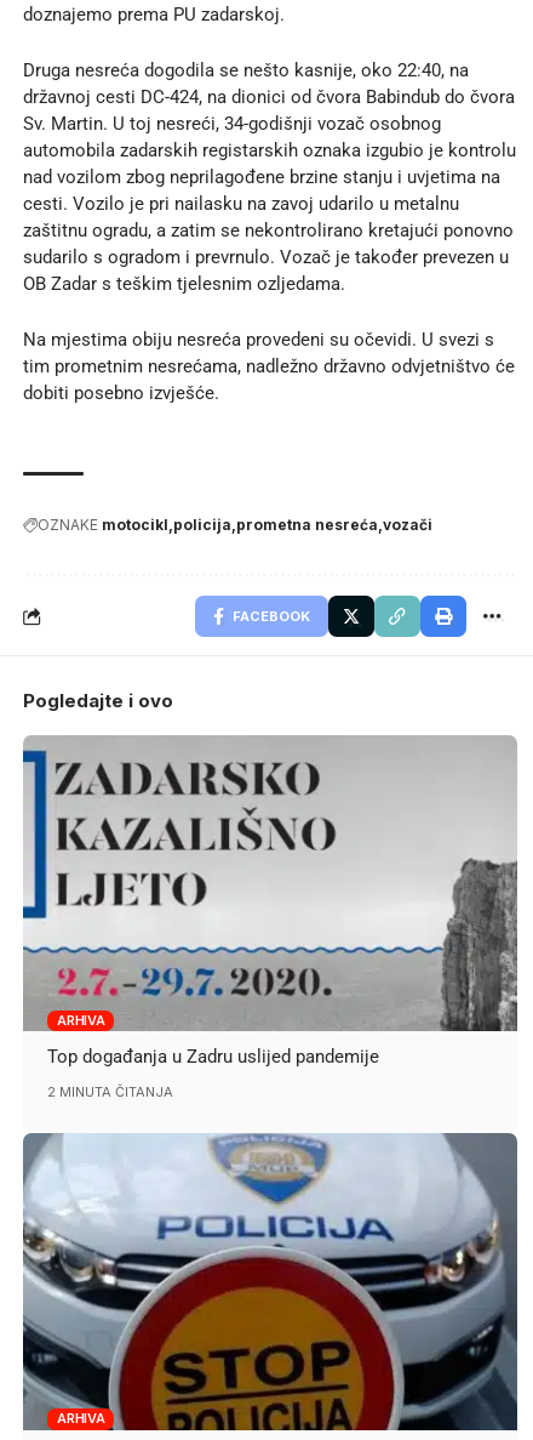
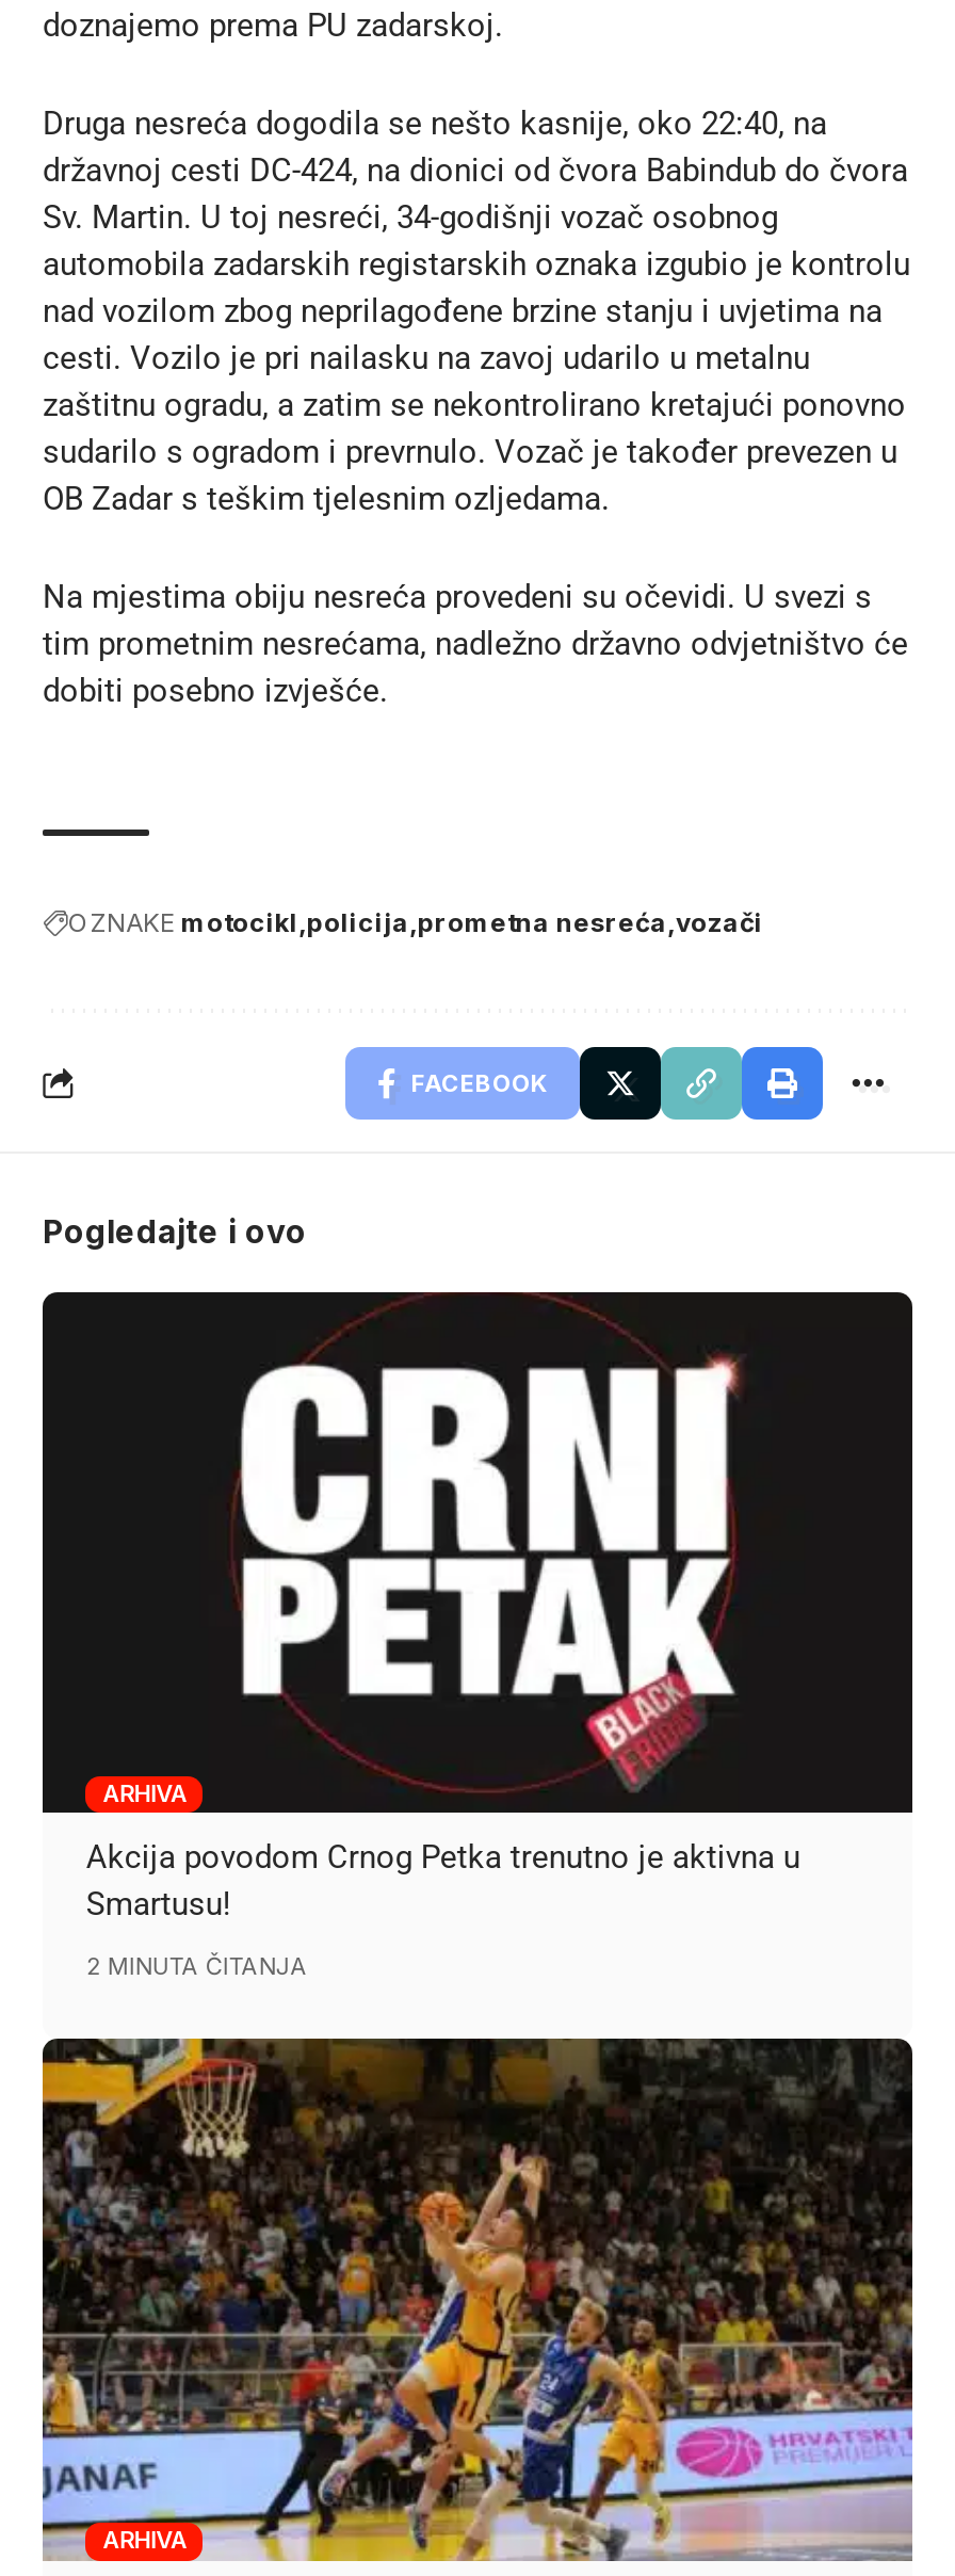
[22,736,517,1068] [image] | Top događanja u Zadru uslijed pandemije -> [41,1292,914,1924] [image] | Akcija povodom Crnog Petka trenutno je aktivna u | Smartusu!
[22,1132,518,1432] [image] -> [41,2036,914,2563] [image]

